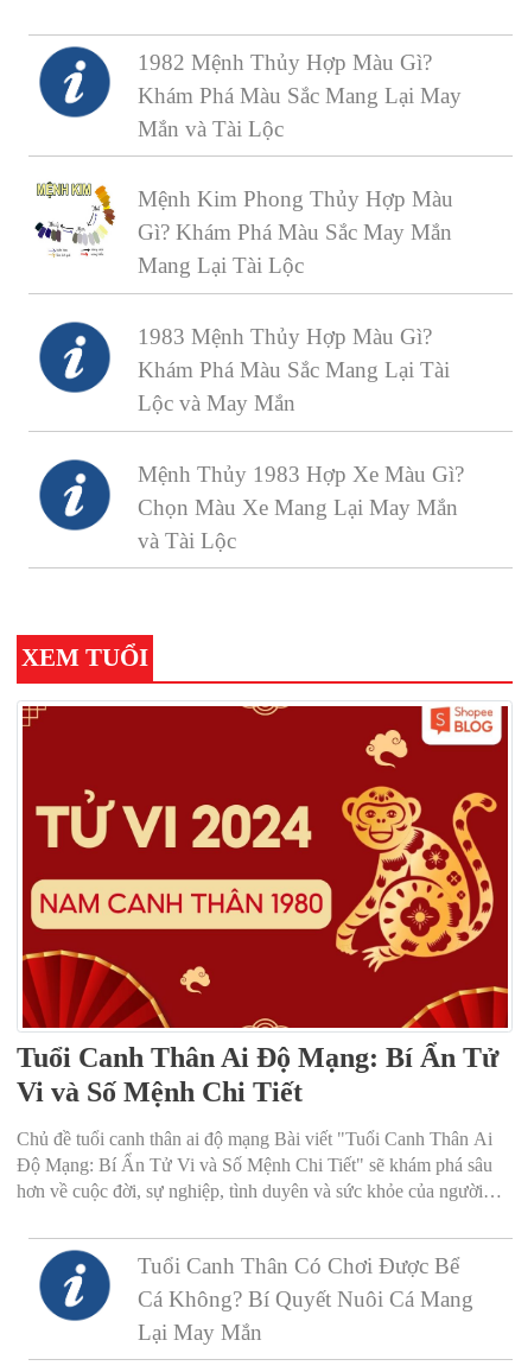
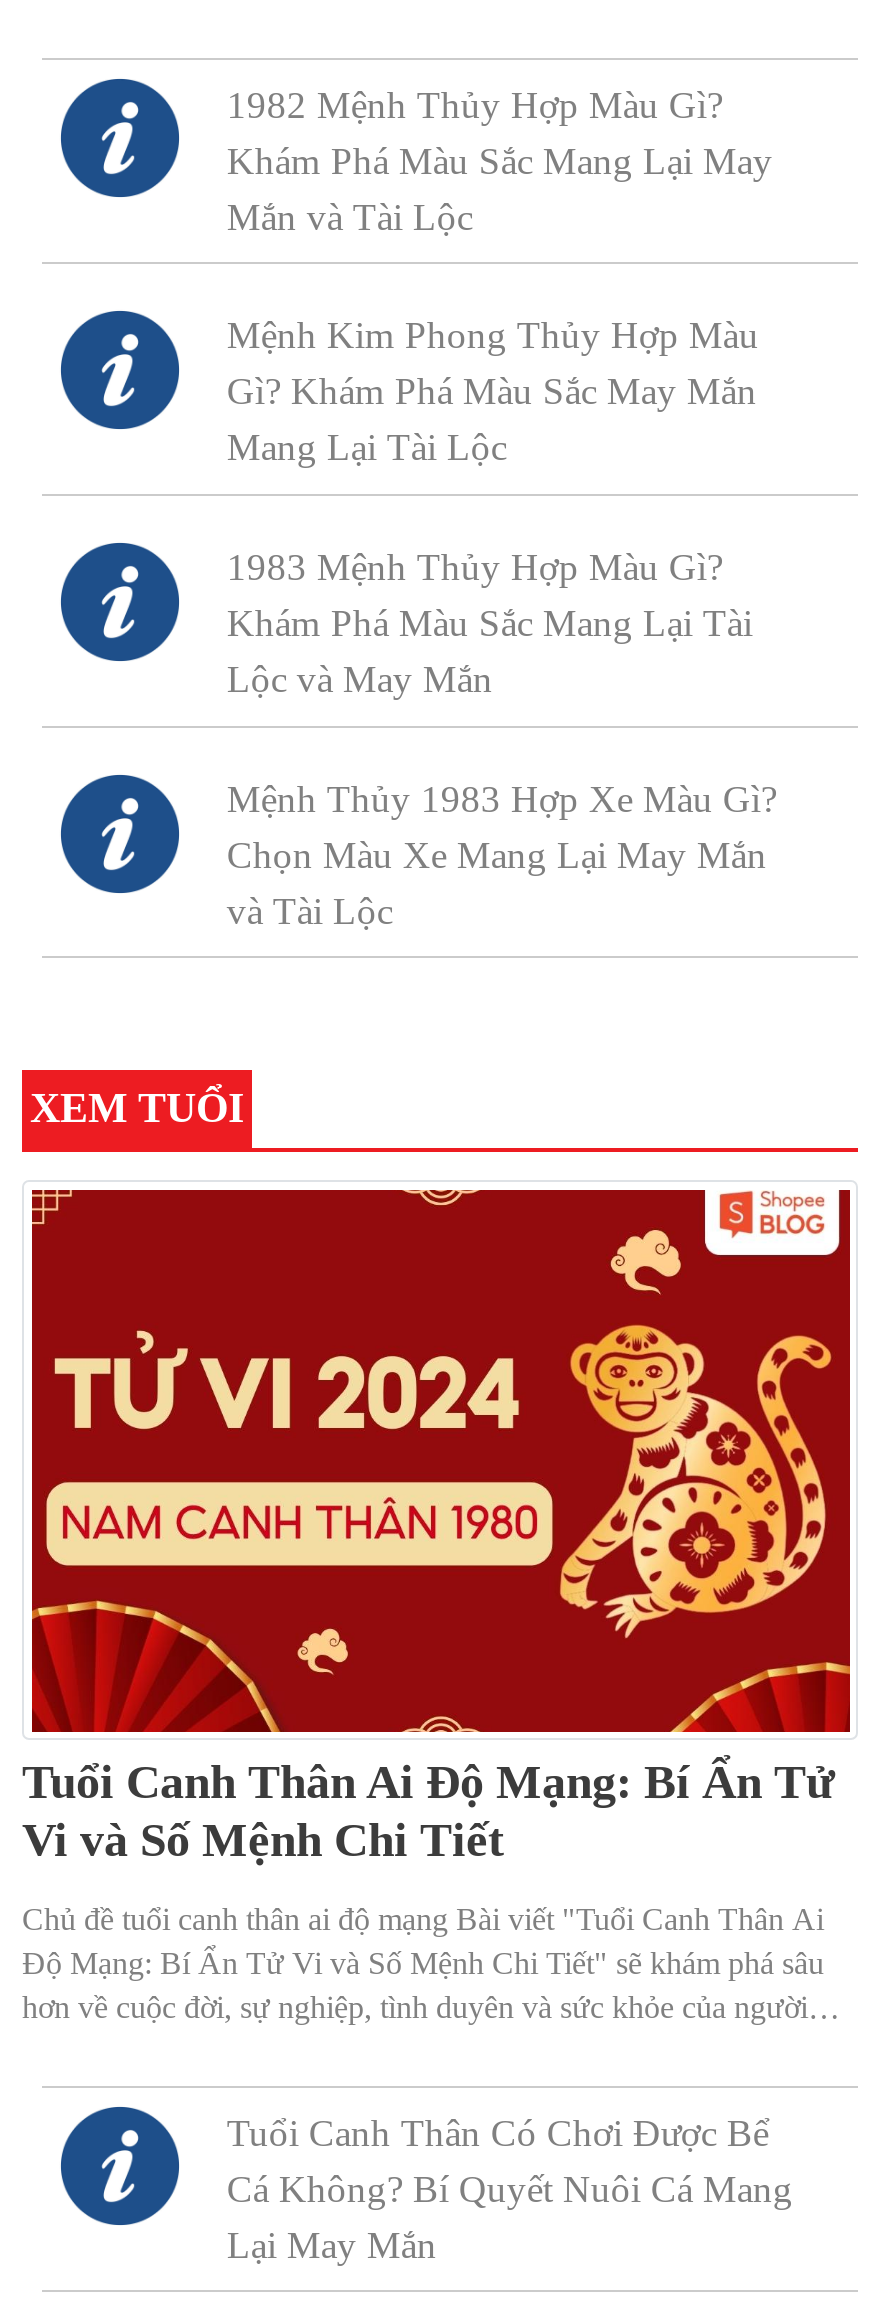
[34,180,116,258] [image] -> [54,308,186,432] [image]

